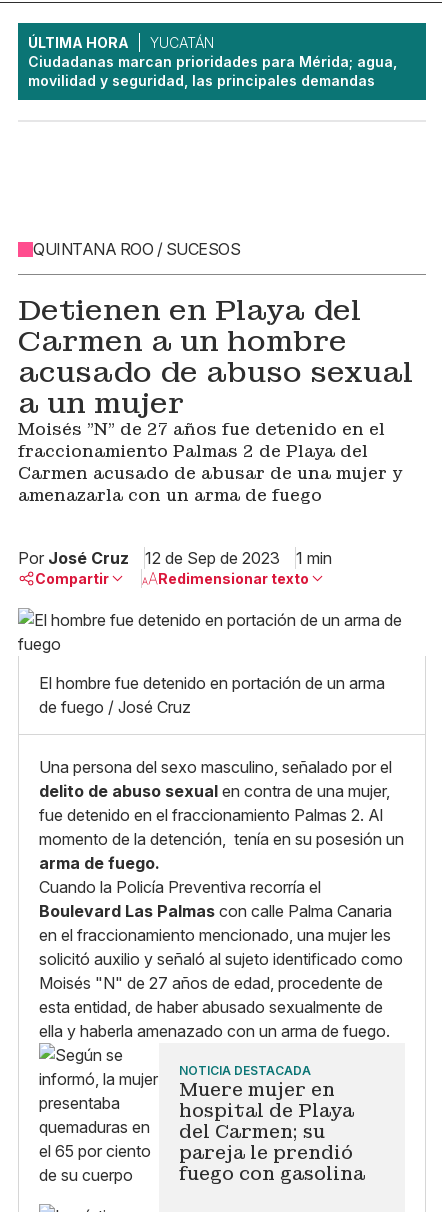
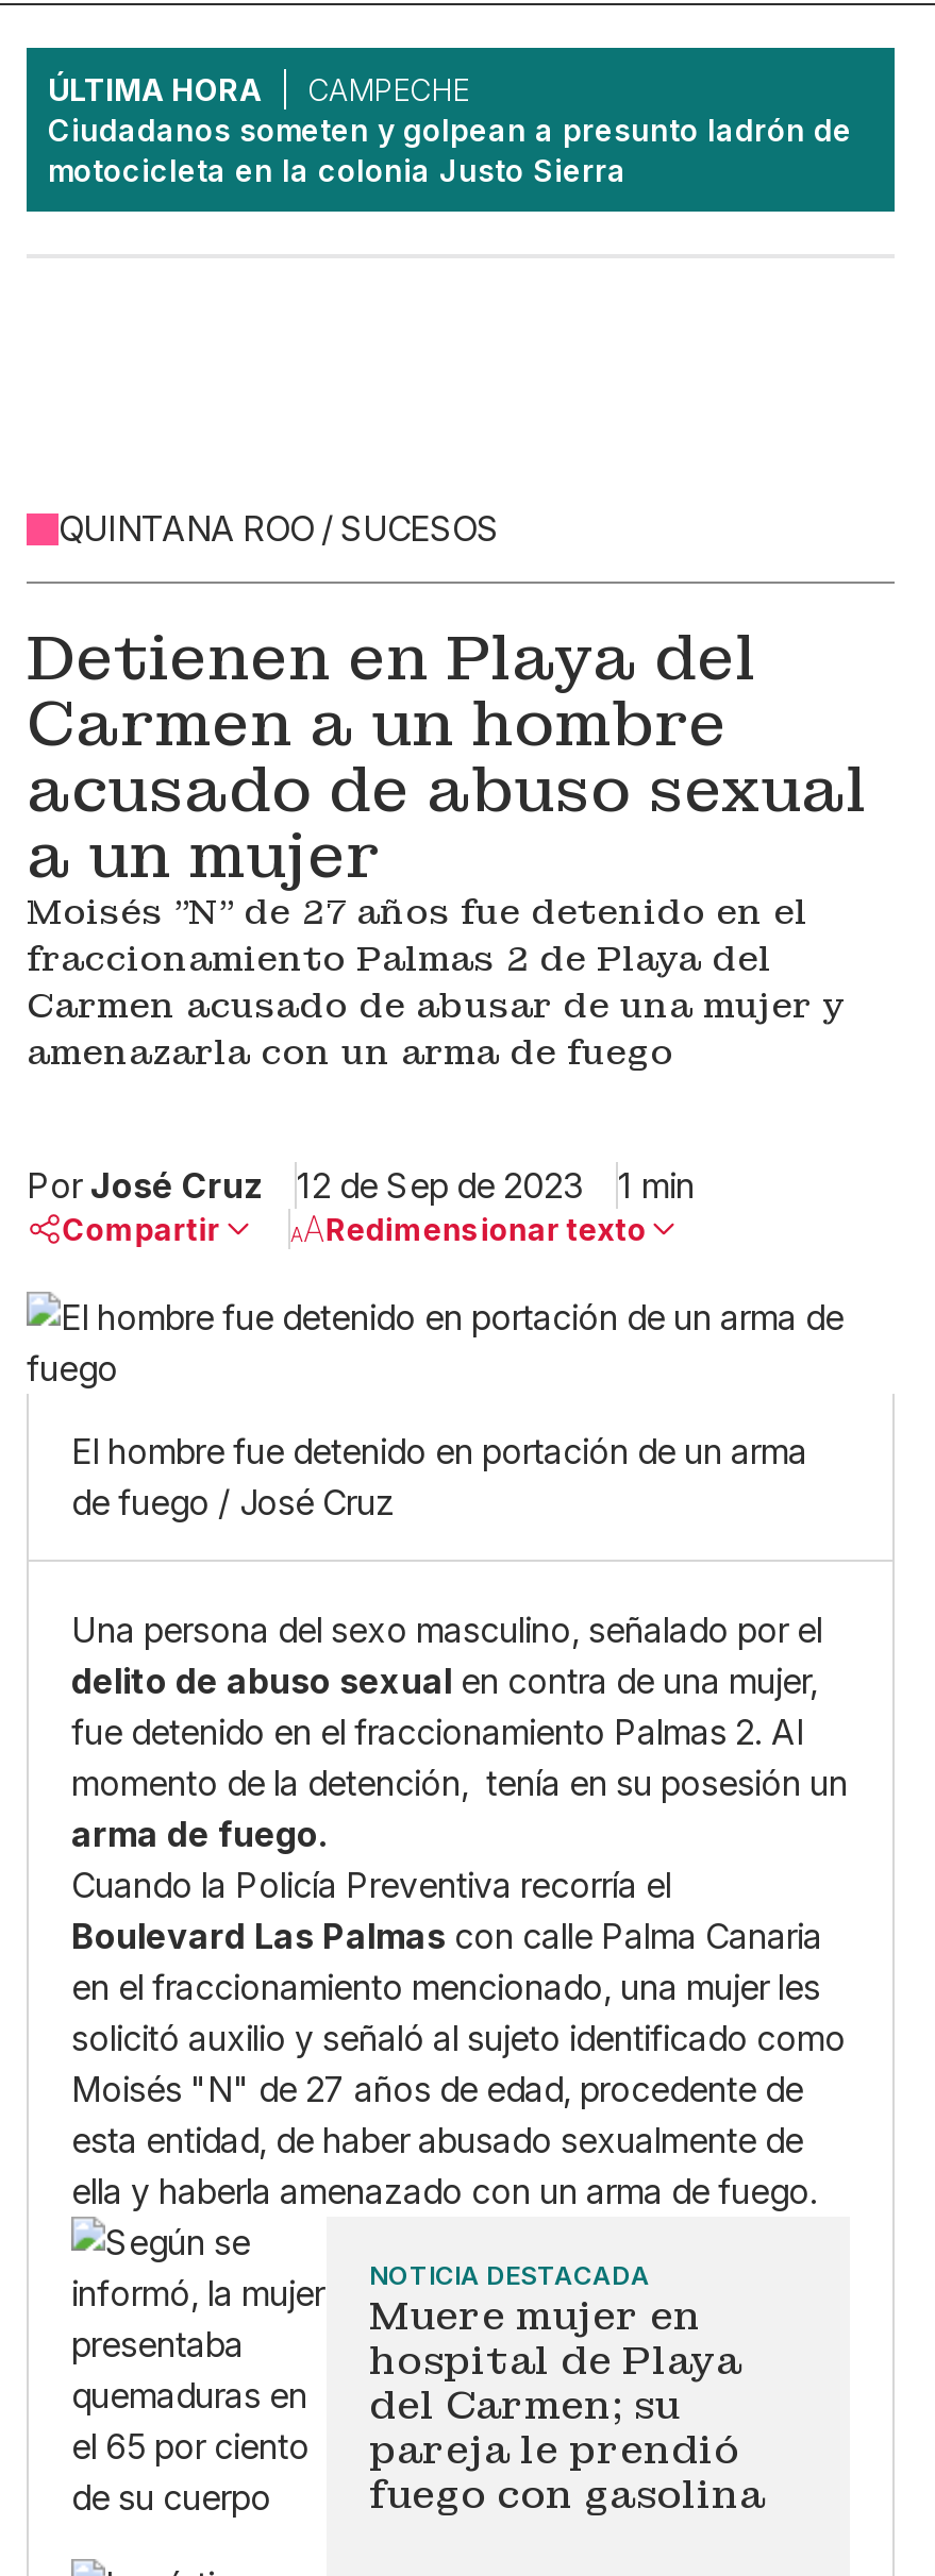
[28,34,397,89] YUCATÁN | Ciudadanas marcan prioridades para Mérida; agua, | movilidad y seguridad, las principales demandas -> [48,71,852,188] CAMPECHE | Ciudadanos someten y golpean a presunto ladrón de | motocicleta en la colonia Justo Sierra

